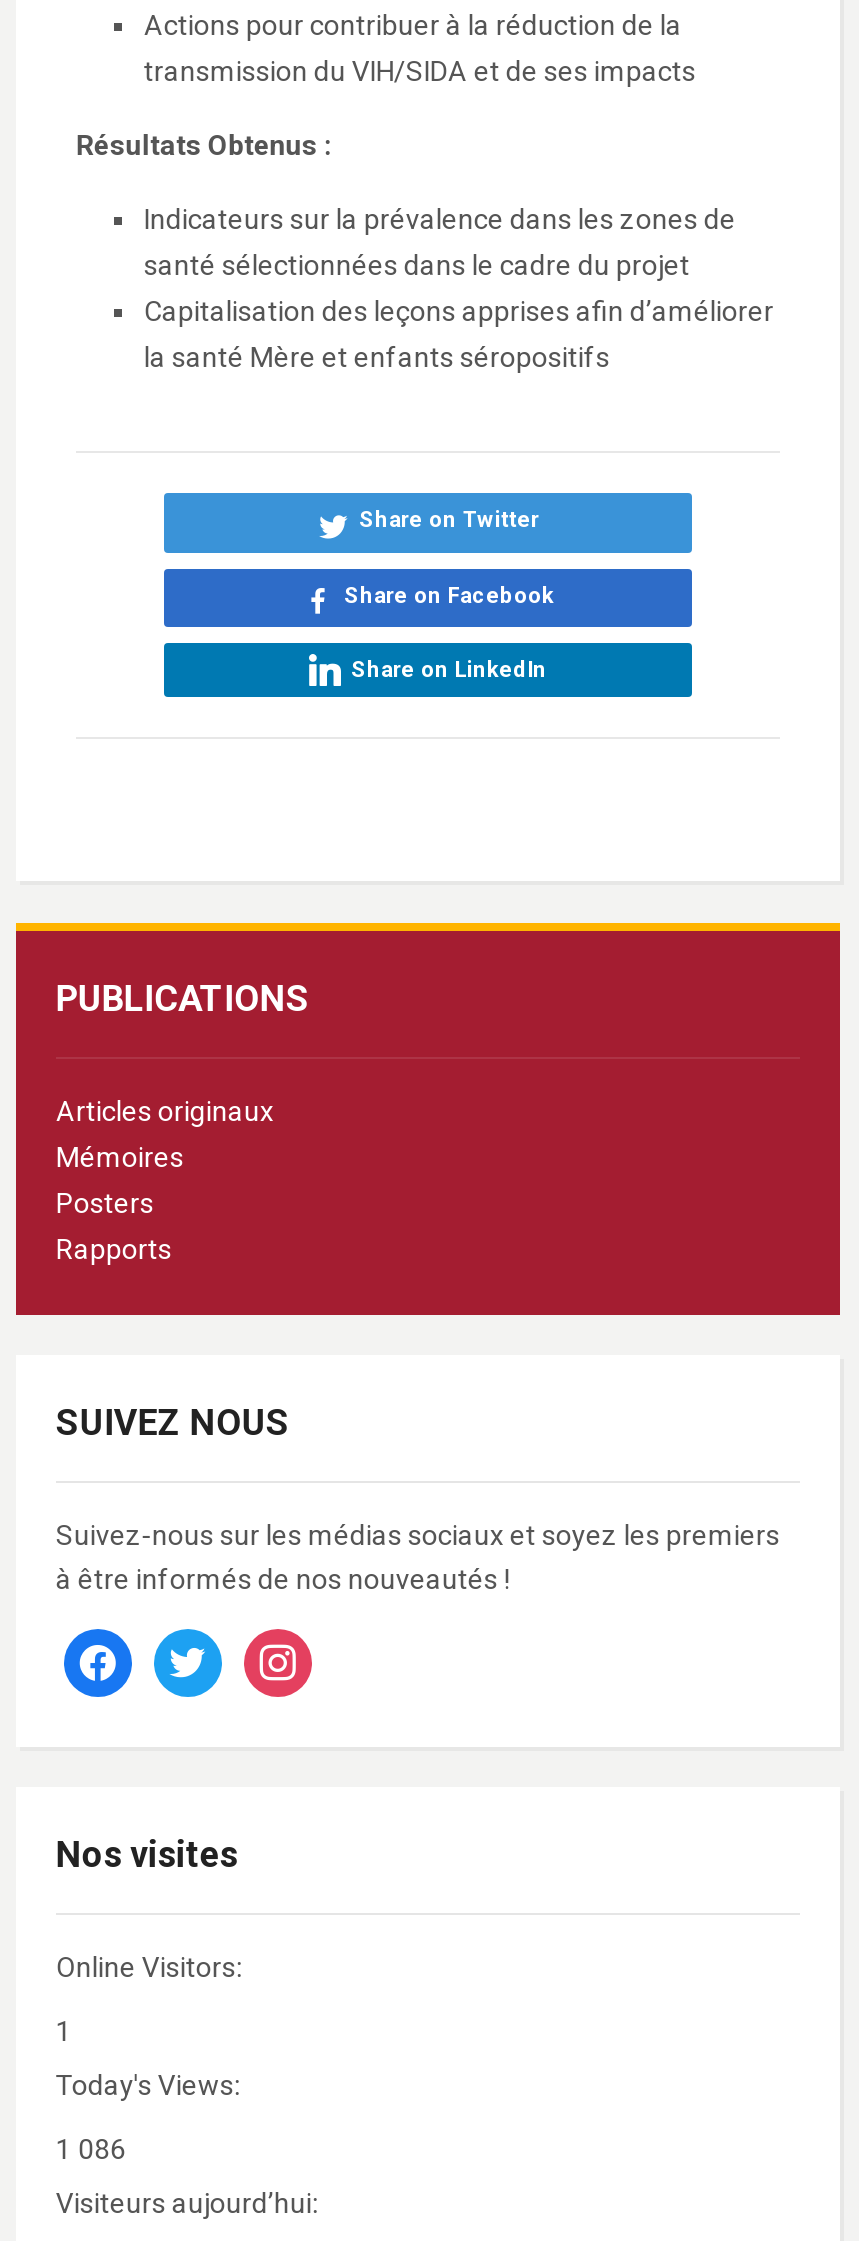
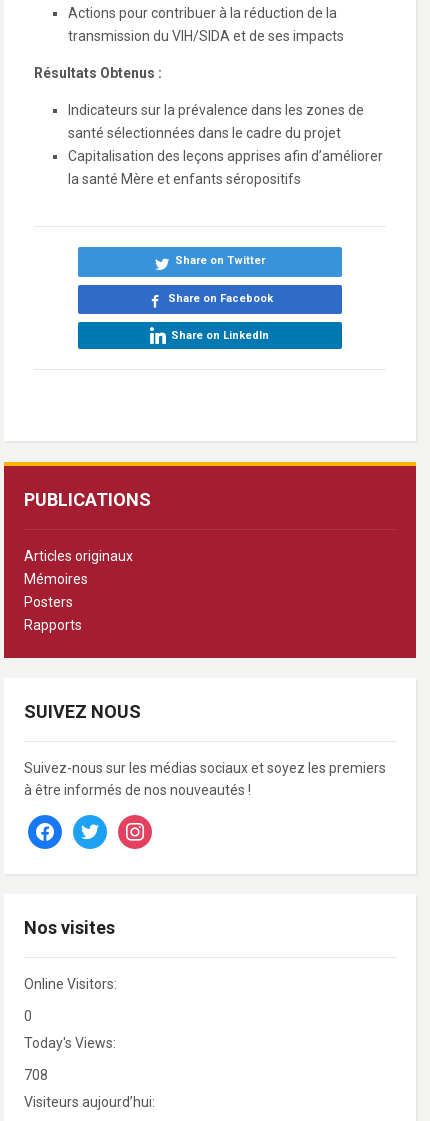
[56,2015,72,2047] 1 -> [24,1008,32,1024] 0
[56,2133,126,2165] 1 086 -> [24,1067,48,1083] 708

